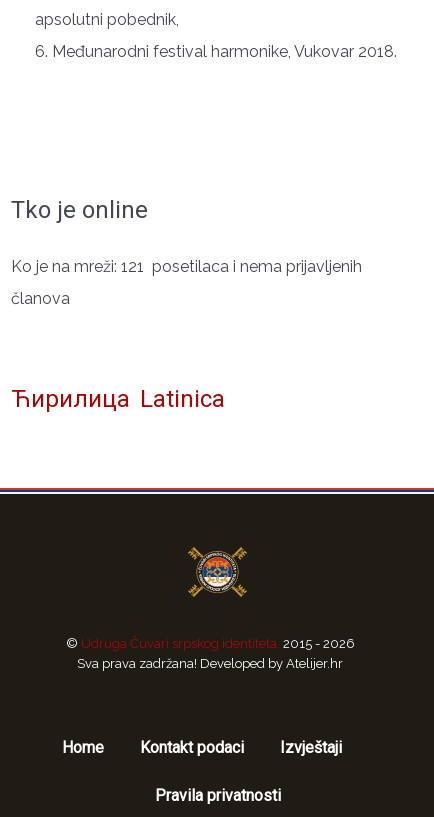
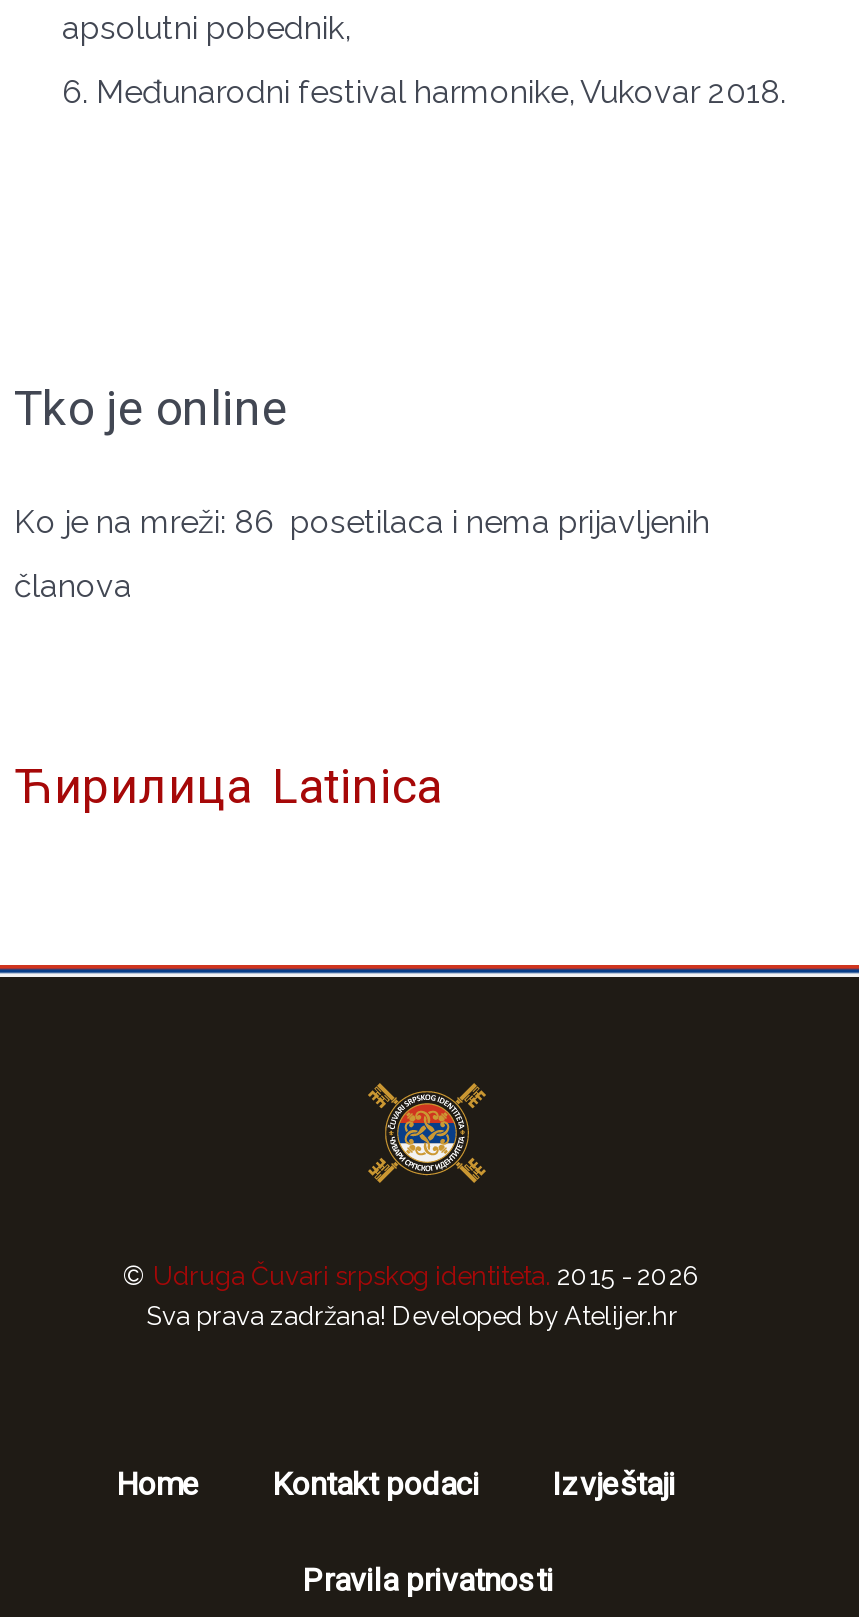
[11,257,362,276] Ko je na mreži: 121 posetilaca i nema prijavljenih -> [14,503,710,541] Ko je na mreži: 86 posetilaca i nema prijavljenih

